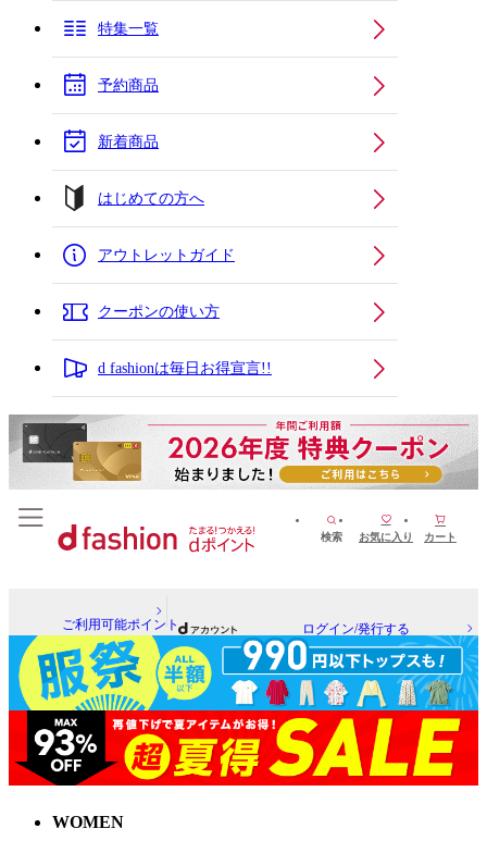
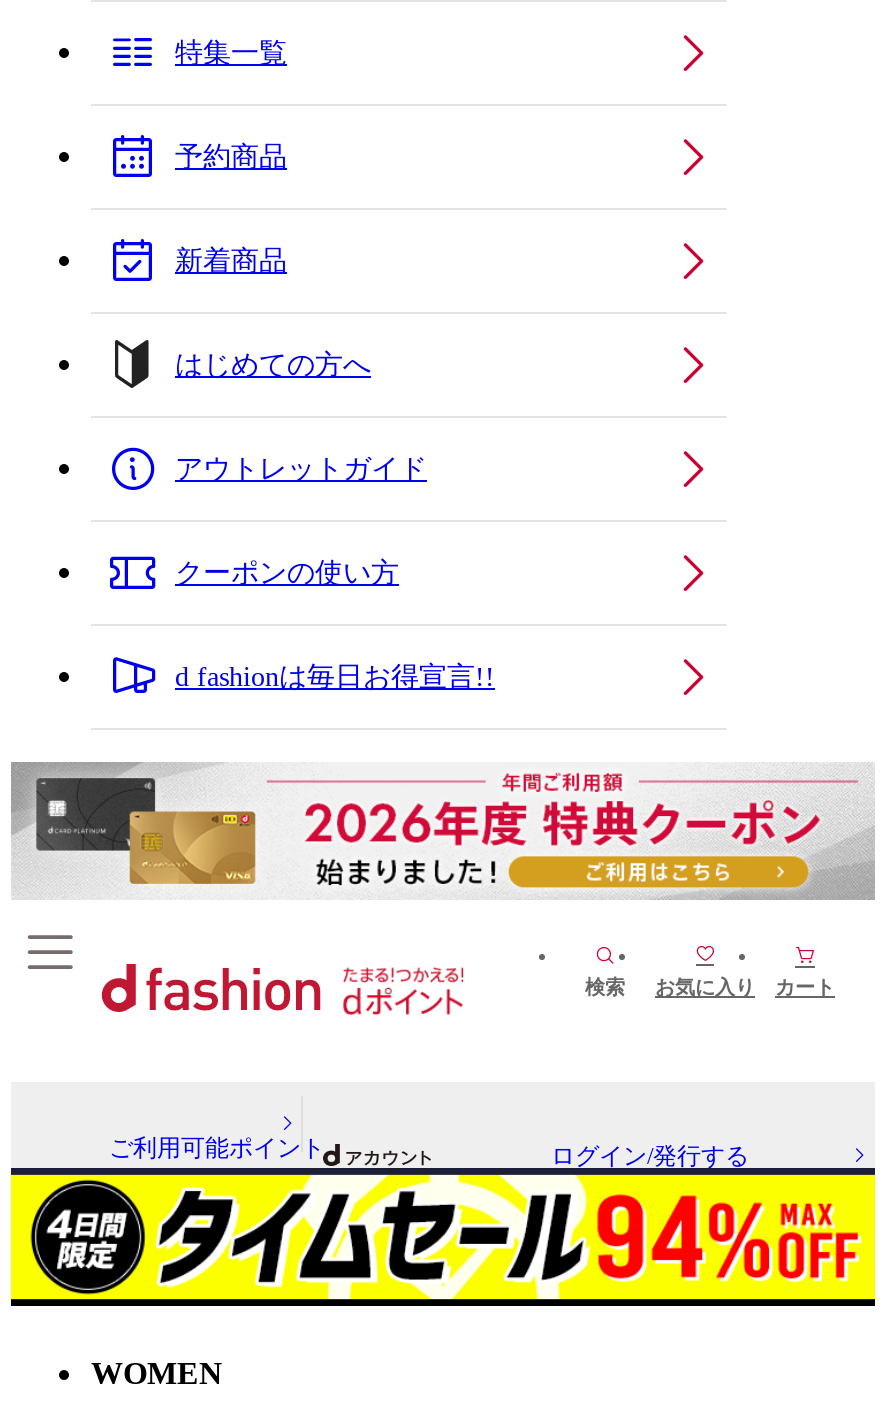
[8,634,479,787] [image] -> [9,1166,877,1308] [image]

